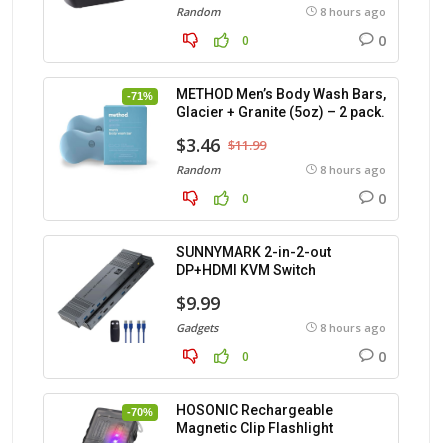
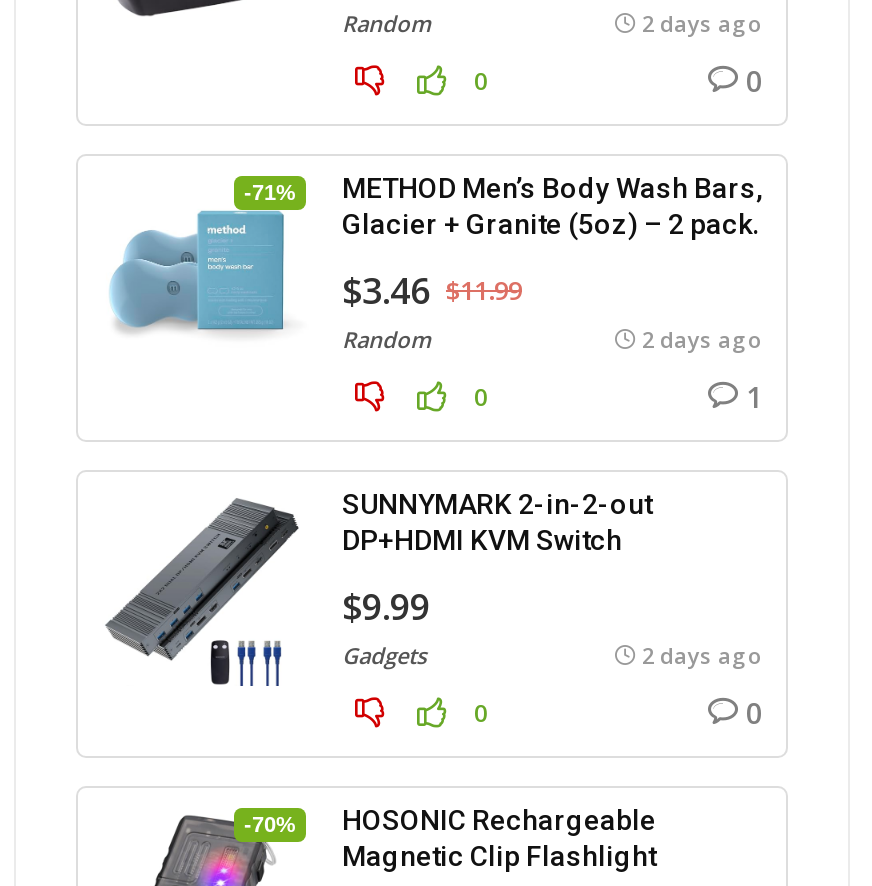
[320,4,386,19] 8 hours ago -> [642,8,762,38] 2 days ago
[320,162,386,177] 8 hours ago -> [642,324,762,354] 2 days ago
[378,189,386,208] 0 -> [746,378,762,416] 1
[320,320,386,335] 8 hours ago -> [642,640,762,670] 2 days ago

